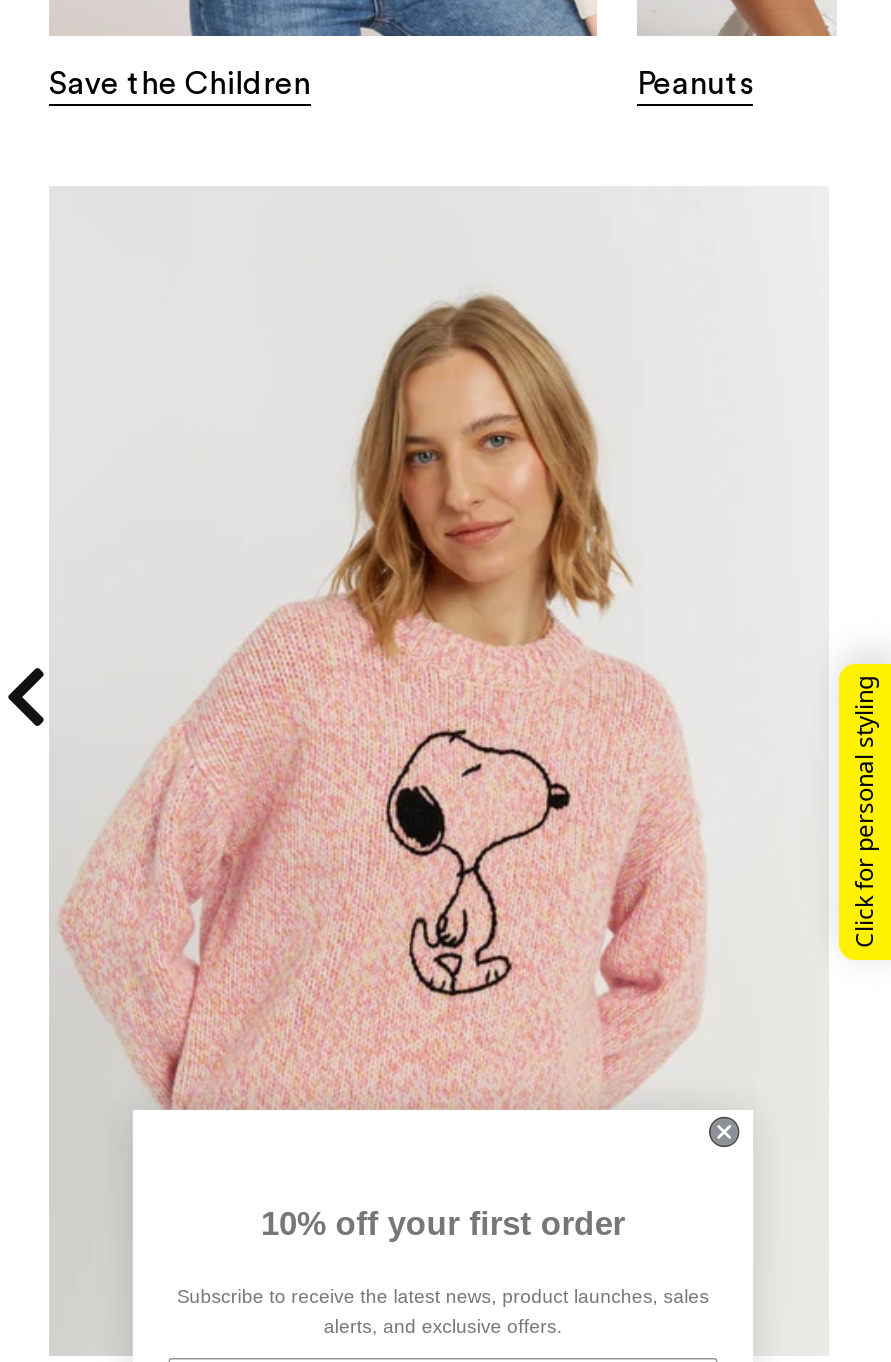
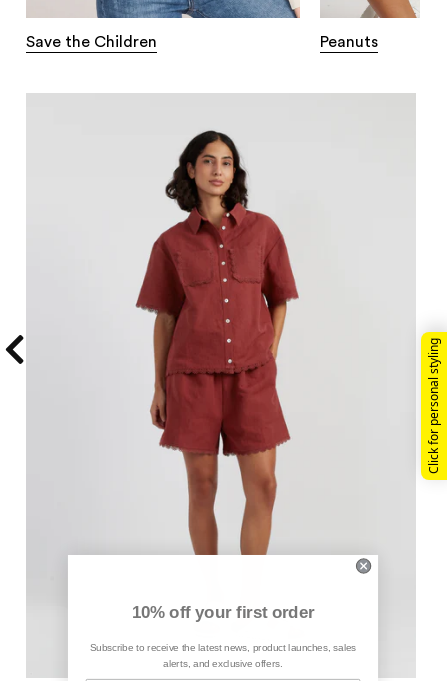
[59,262,703,1110] [image] -> [32,129,352,555] [image]

